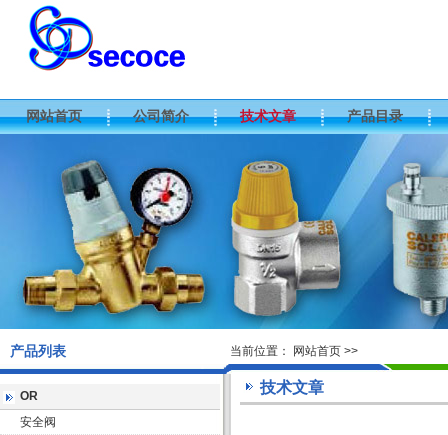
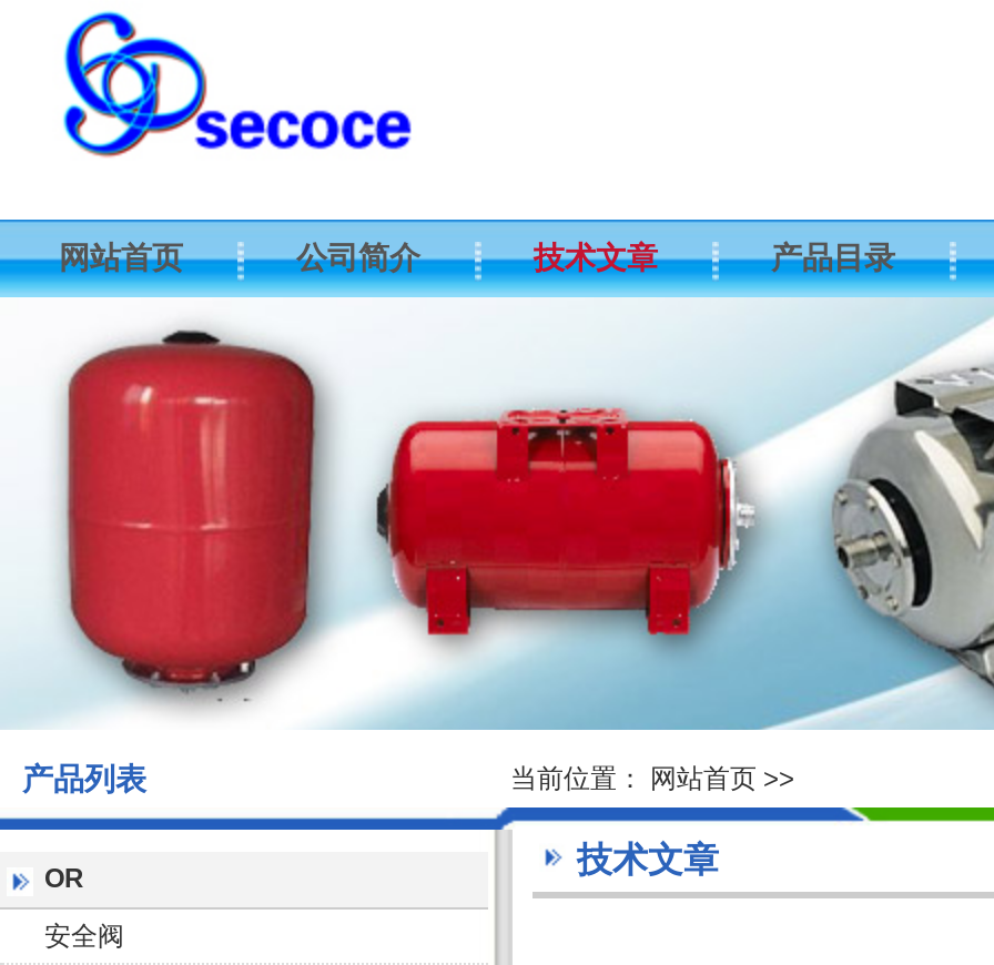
[3,133,445,330] [image] -> [7,295,987,730] [image]

